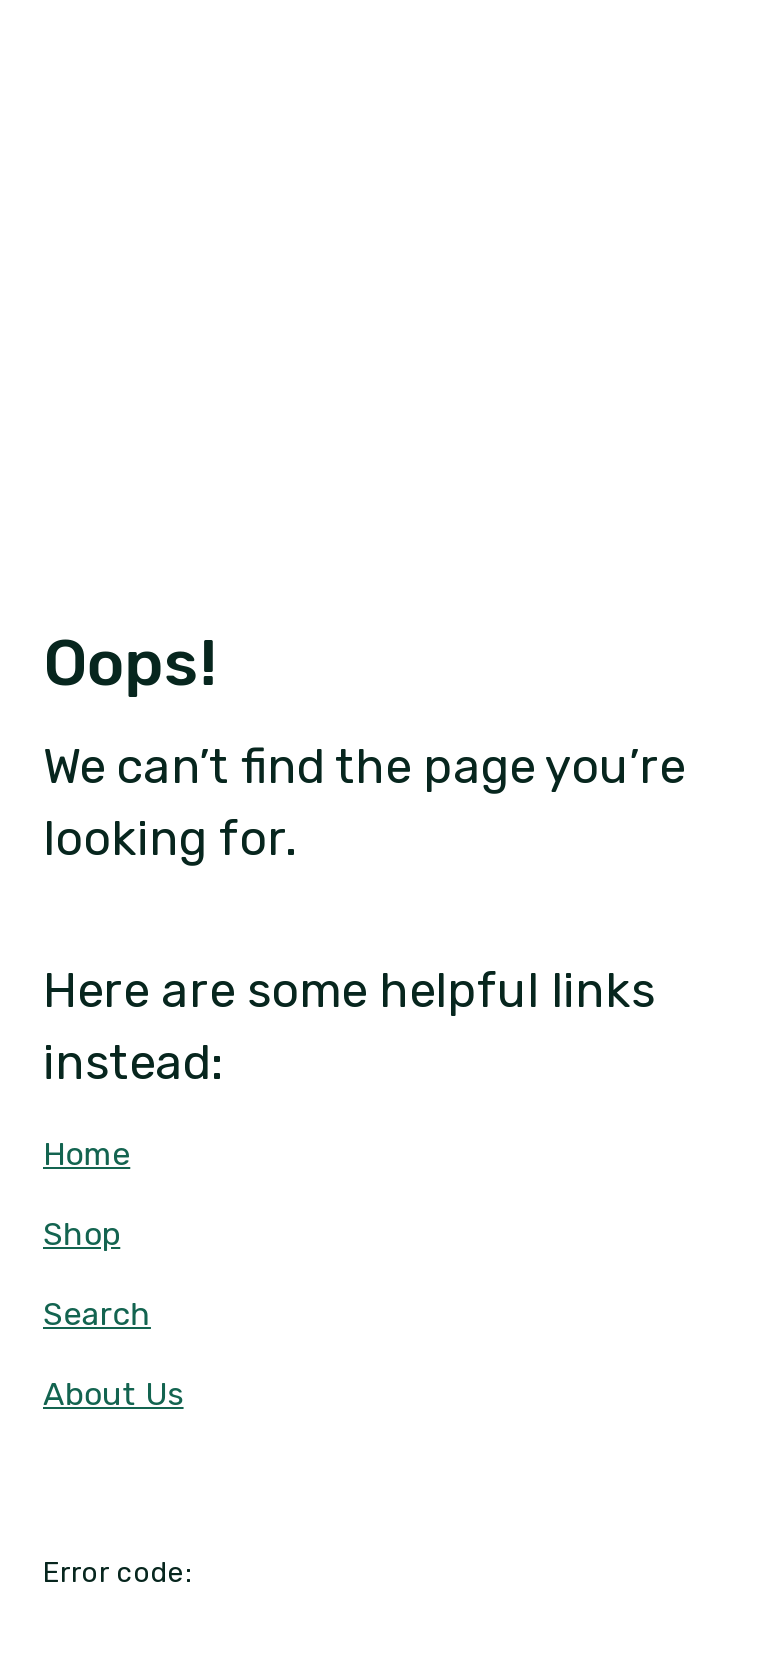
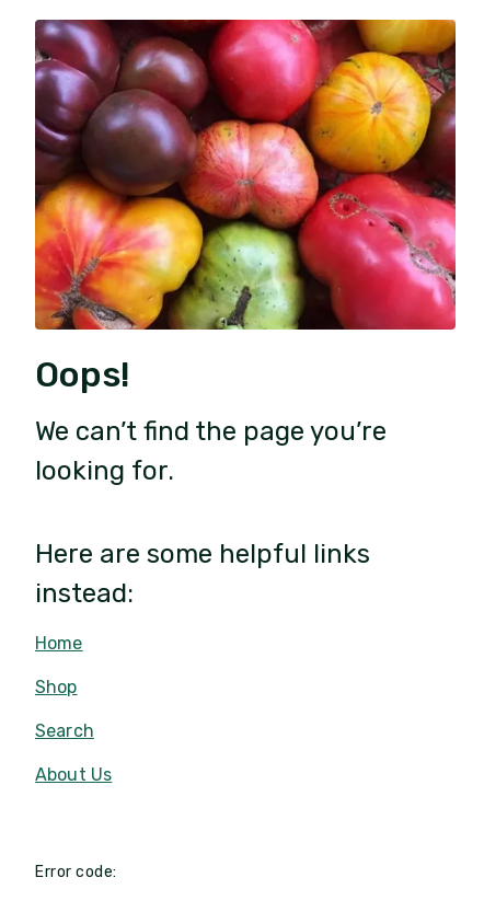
none -> [34,19,457,331] [image]

